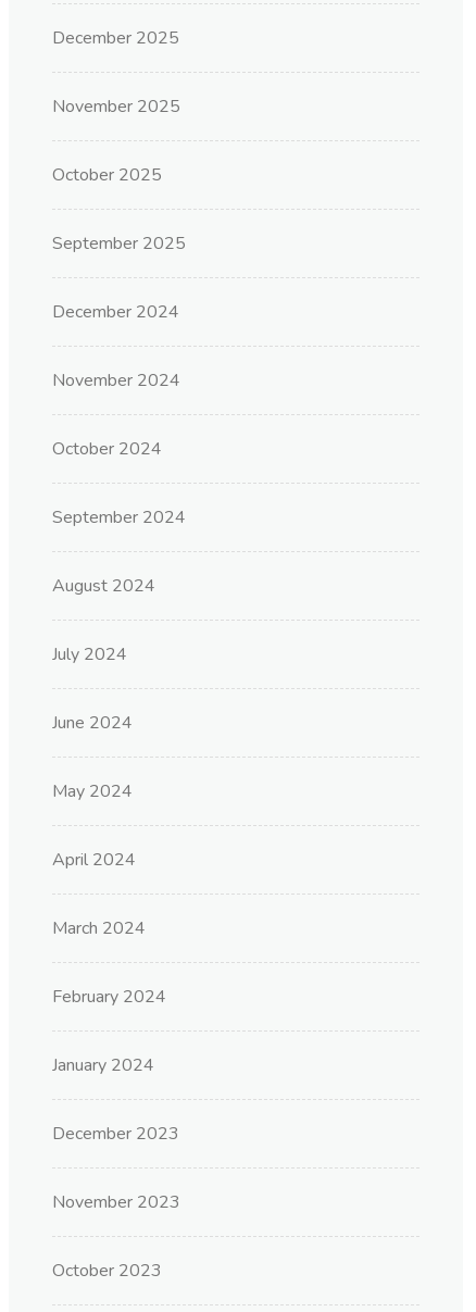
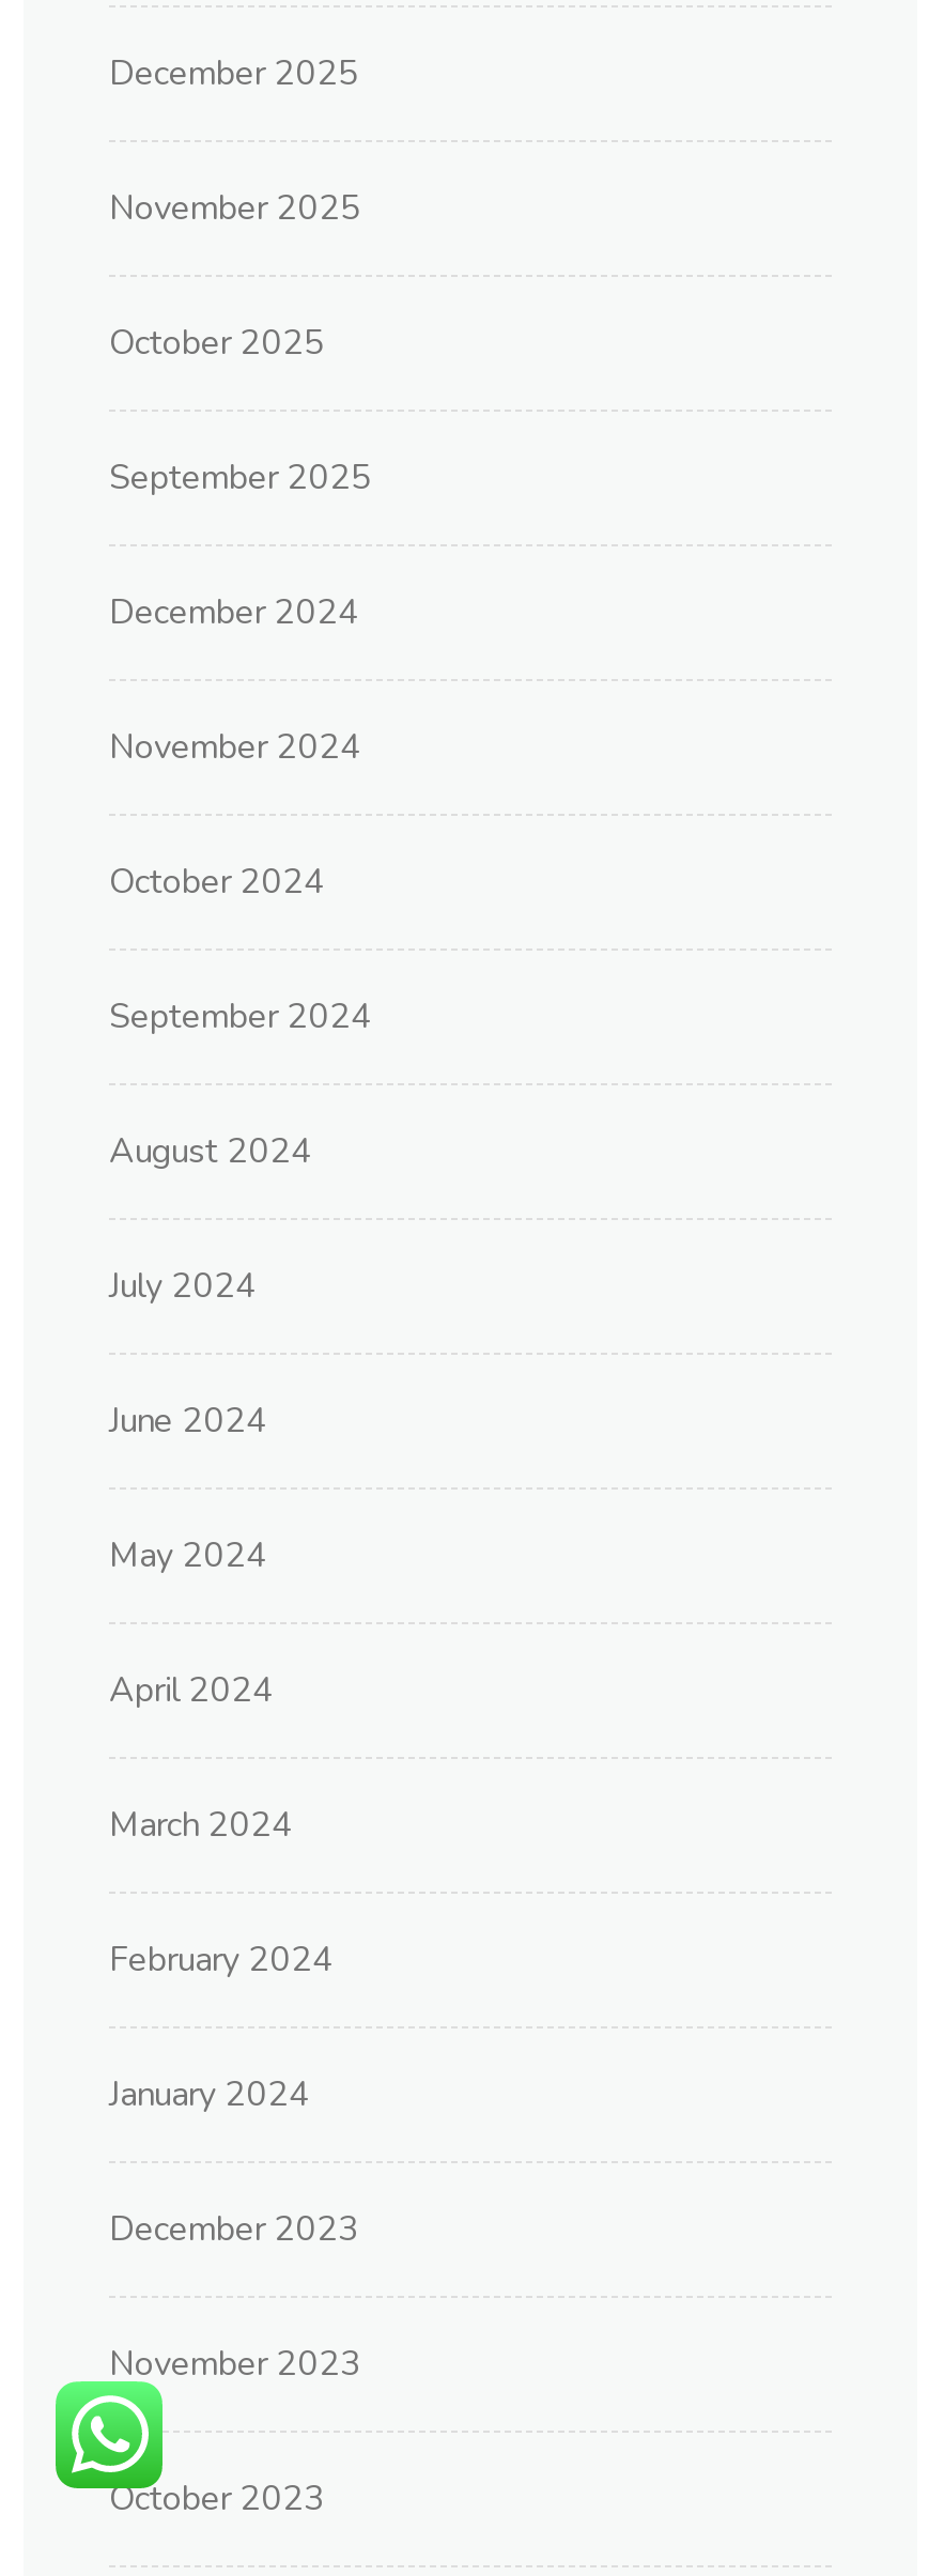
none -> [51,2379,167,2493] [image]

